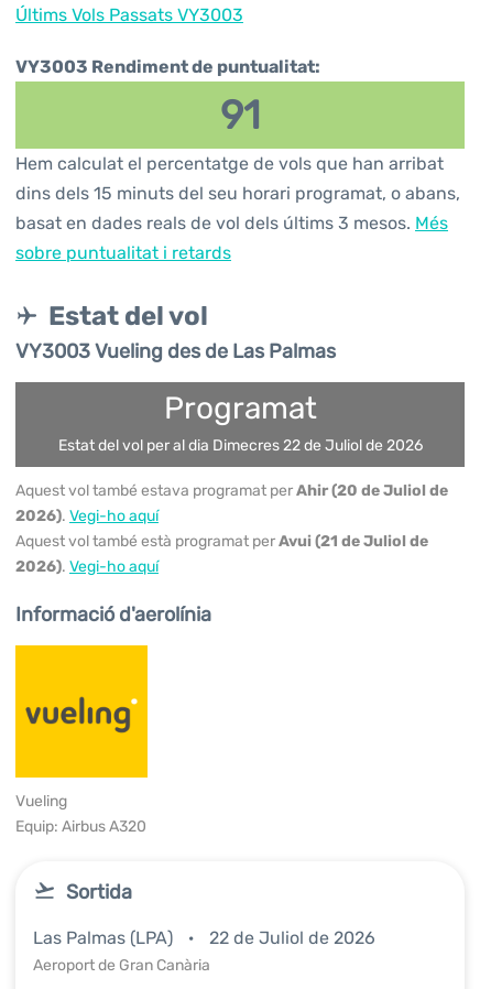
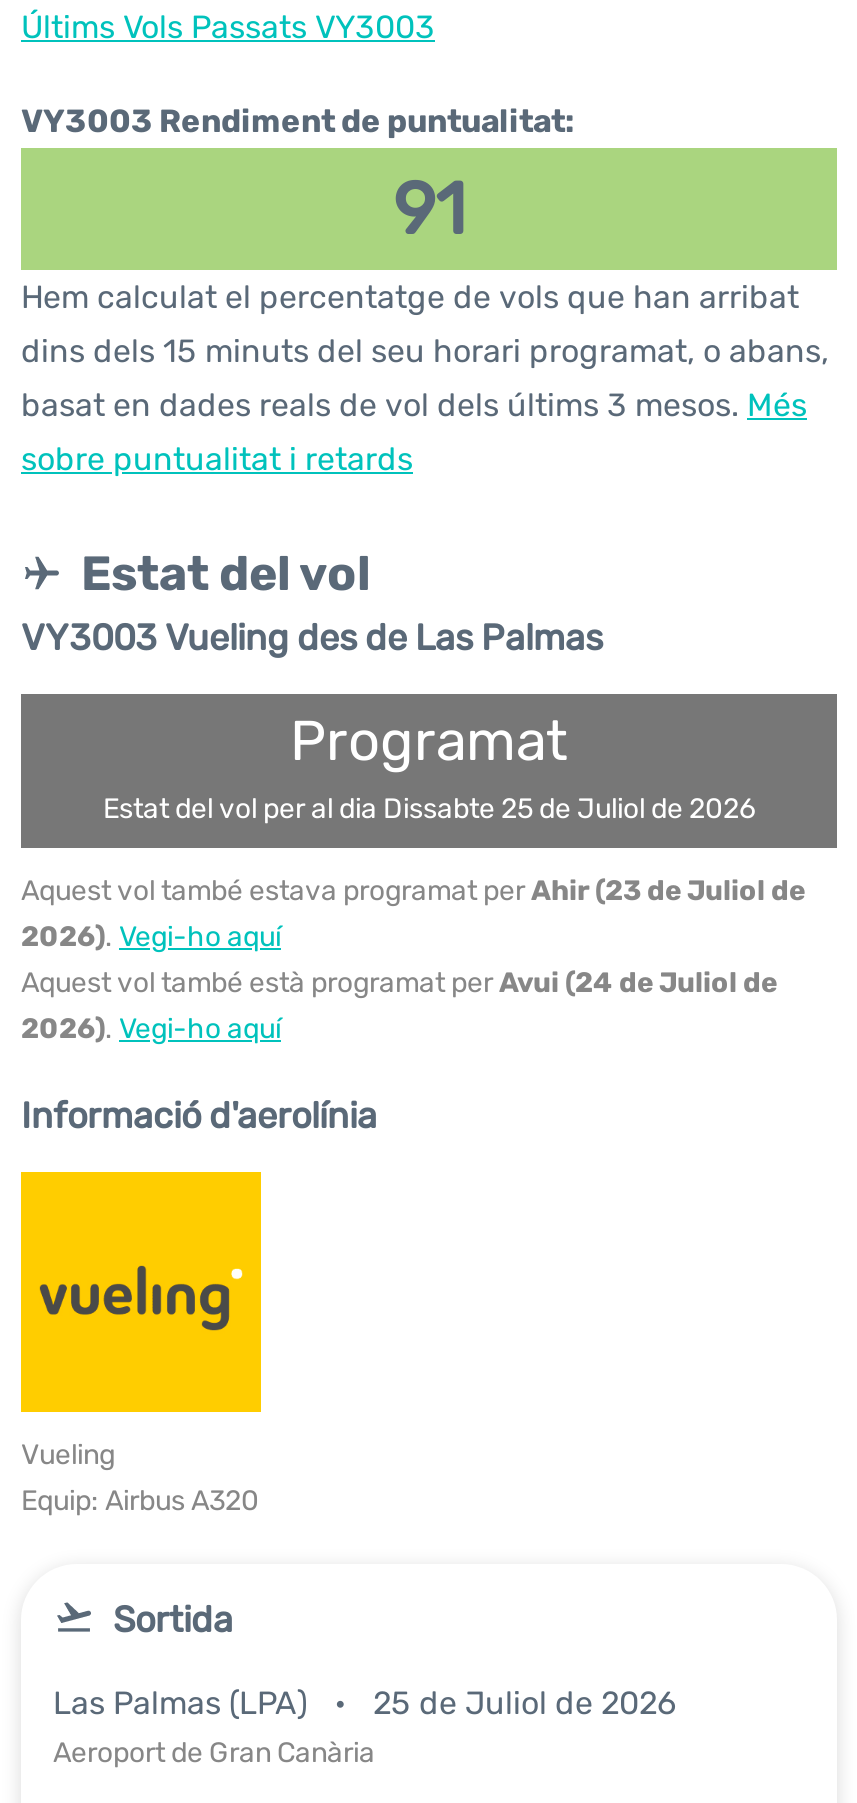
[58,436,422,455] Estat del vol per al dia Dimecres 22 de Juliol de 2026 -> [103,792,755,826] Estat del vol per al dia Dissabte 25 de Juliol de 2026
[15,481,448,500] Aquest vol també estava programat per Ahir (20 de Juliol de -> [21,874,805,908] Aquest vol també estava programat per Ahir (23 de Juliol de
[15,532,428,551] Aquest vol també està programat per Avui (21 de Juliol de -> [21,966,777,1000] Aquest vol també està programat per Avui (24 de Juliol de
[33,927,375,948] Las Palmas (LPA) 22 de Juliol de 2026 -> [53,1684,677,1722] Las Palmas (LPA) 25 de Juliol de 2026

